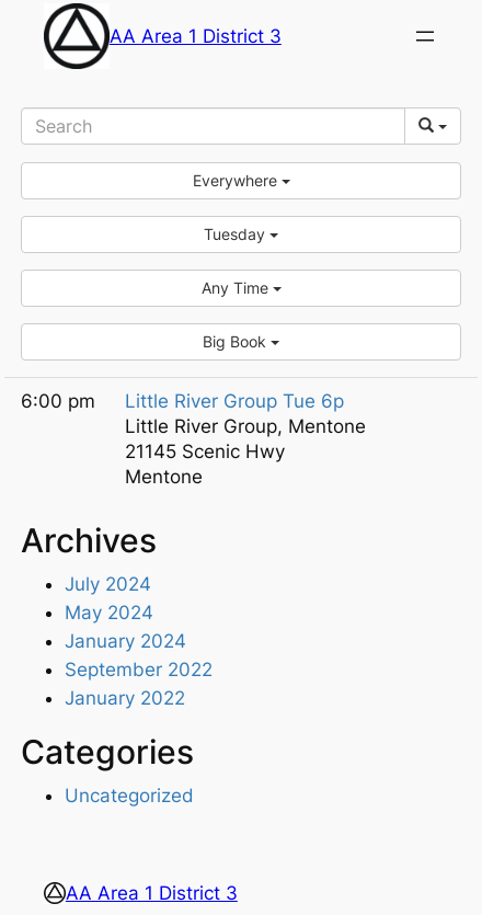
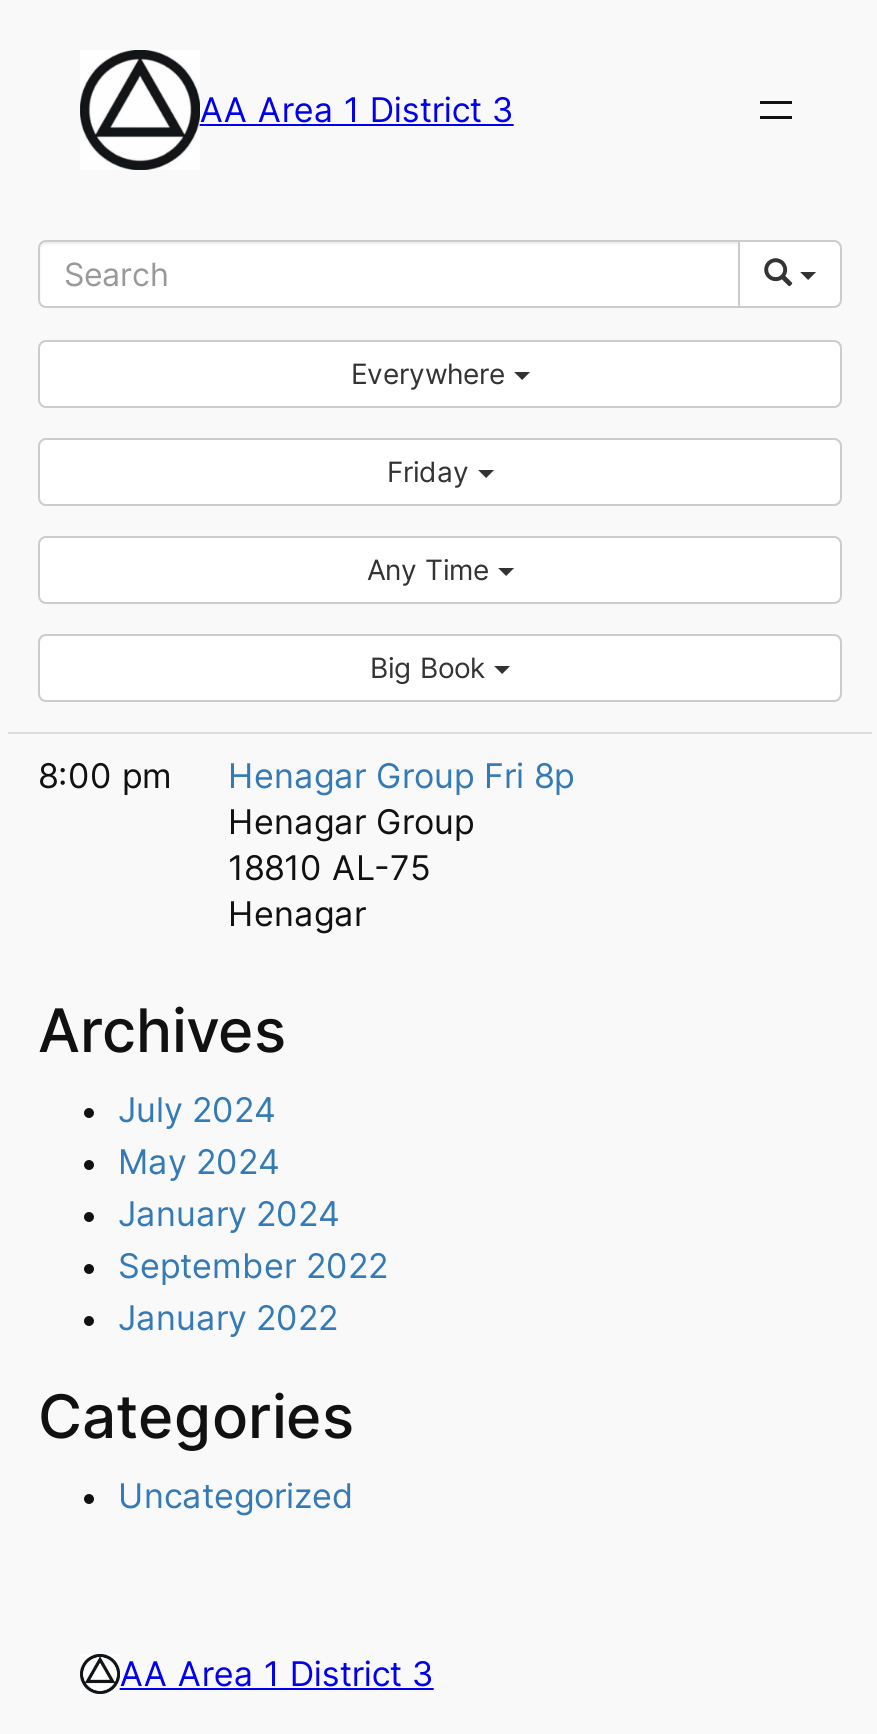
[204,225,269,243] Tuesday -> [387,454,477,488] Friday
[21,390,366,488] 6:00 pm | Little River Group Tue 6p | Little River Group, Mentone | 21145 Scenic Hwy | Mentone -> [38,756,574,934] 8:00 pm | Henagar Group Fri 8p | Henagar Group | 18810 AL-75 | Henagar

